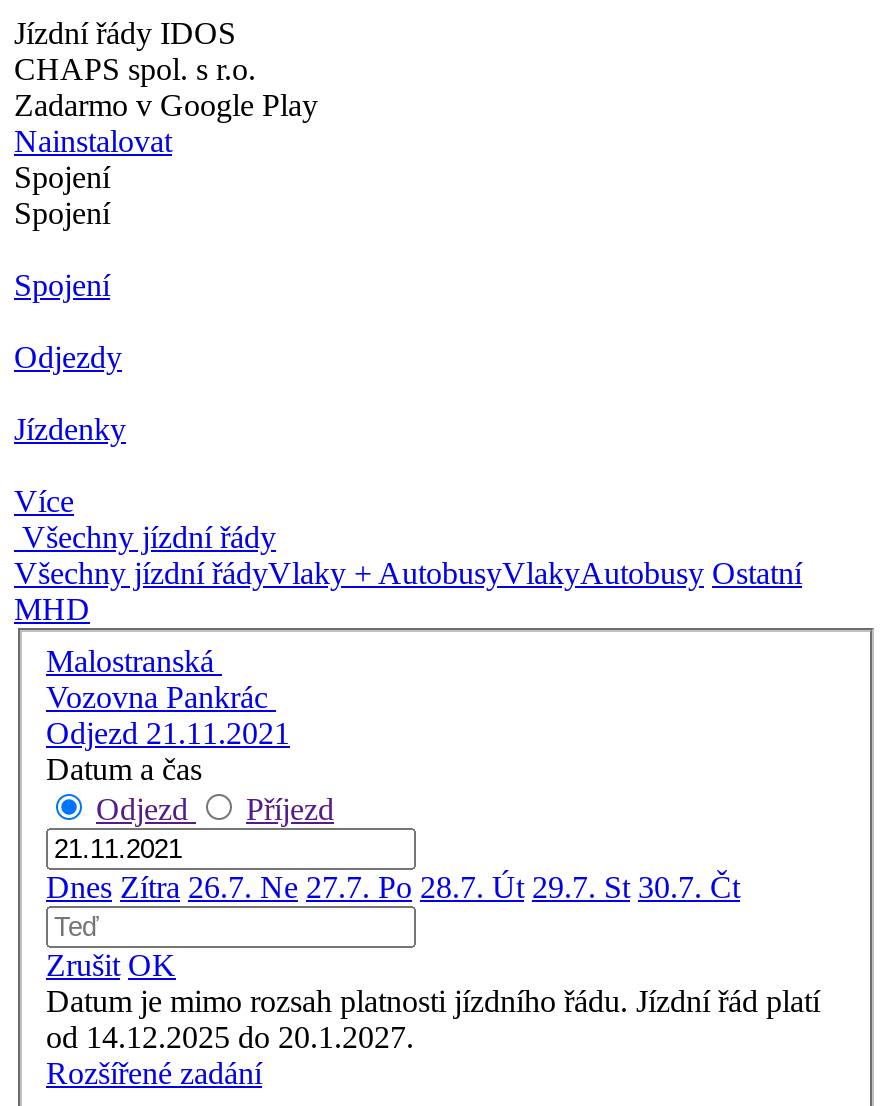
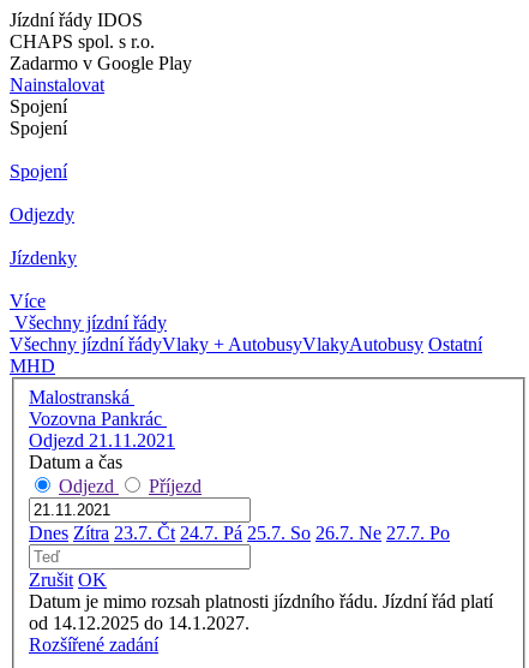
[46,869,740,903] Dnes Zítra 26.7. Ne 27.7. Po 28.7. Út 29.7. St 30.7. Čt -> [29,522,450,543] Dnes Zítra 23.7. Čt 24.7. Pá 25.7. So 26.7. Ne 27.7. Po
[46,1019,414,1053] od 14.12.2025 do 20.1.2027. -> [29,612,250,633] od 14.12.2025 do 14.1.2027.

